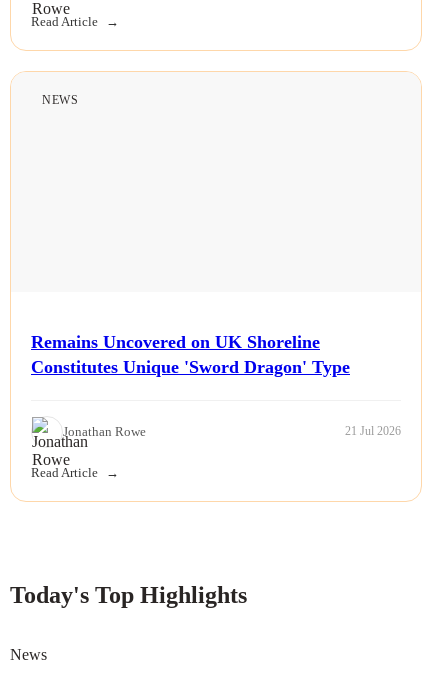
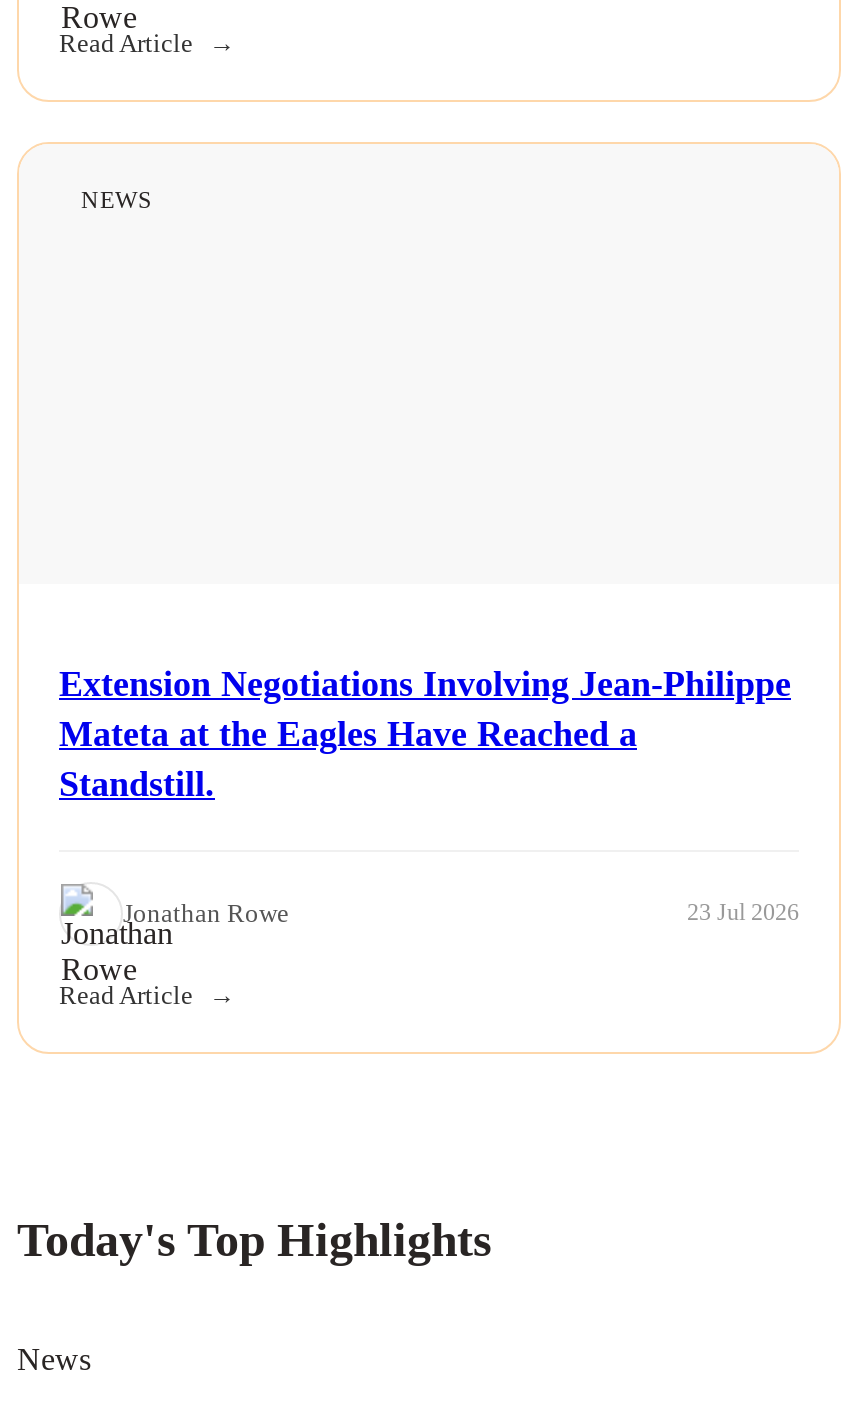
[31,332,350,377] Remains Uncovered on UK Shoreline | Constitutes Unique 'Sword Dragon' Type -> [59,663,791,803] Extension Negotiations Involving Jean-Philippe | Mateta at the Eagles Have Reached a | Standstill.
[345,424,401,438] 21 Jul 2026 -> [687,898,799,926] 23 Jul 2026

